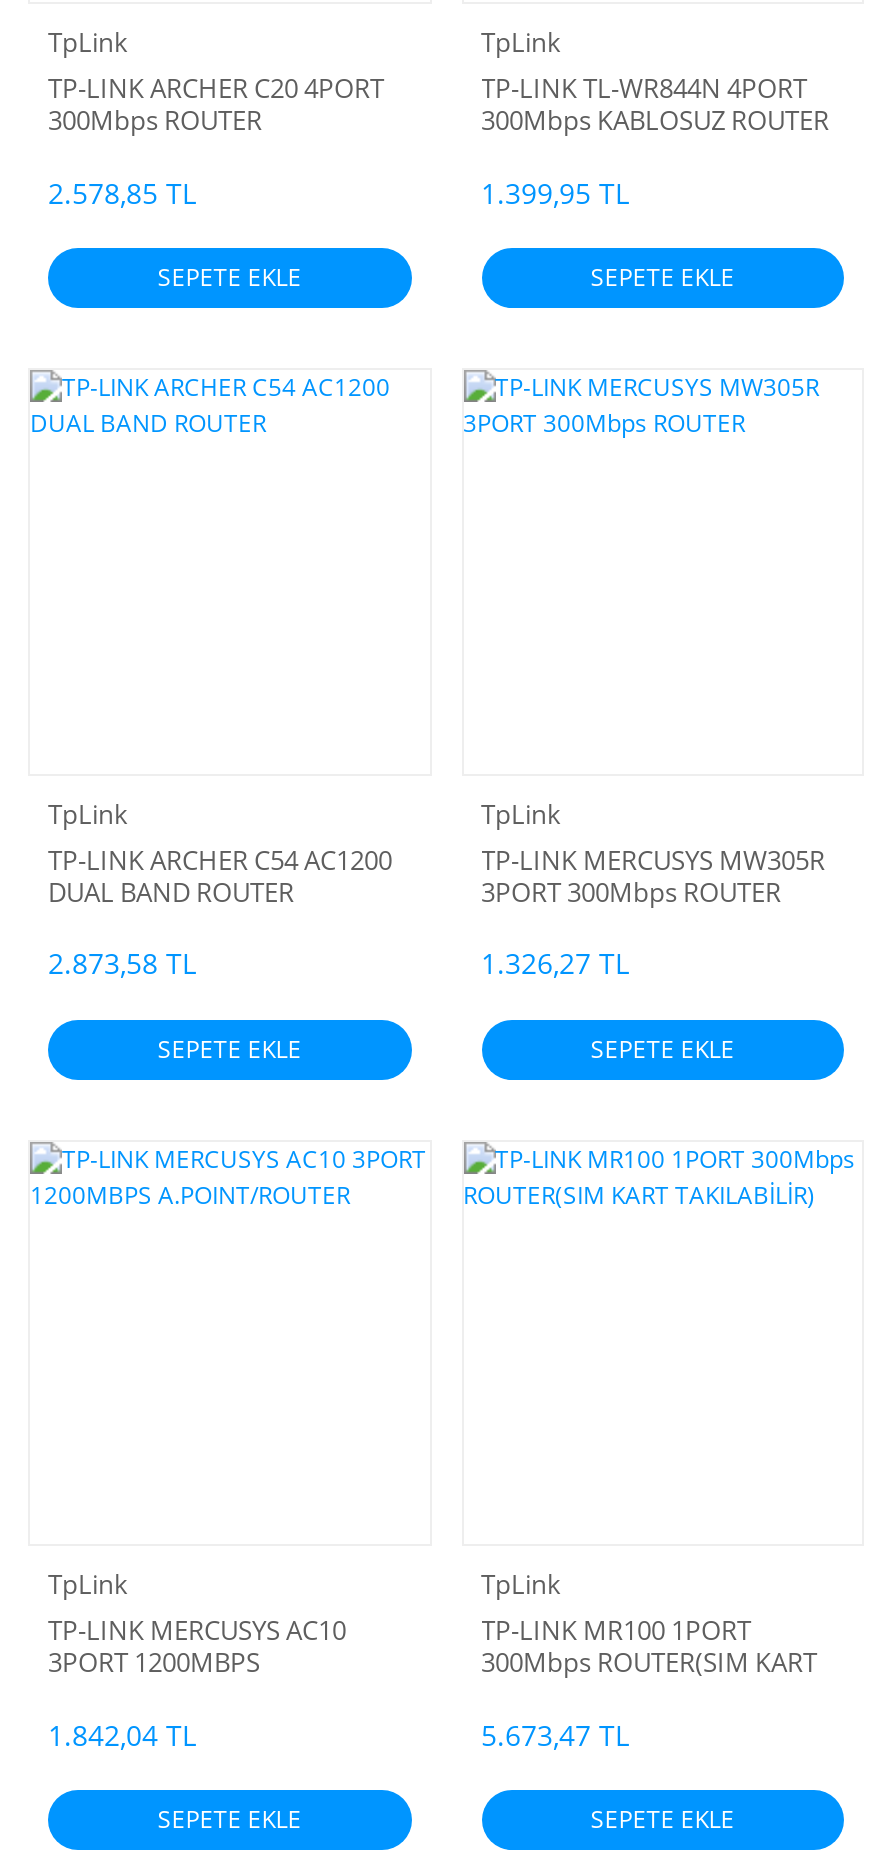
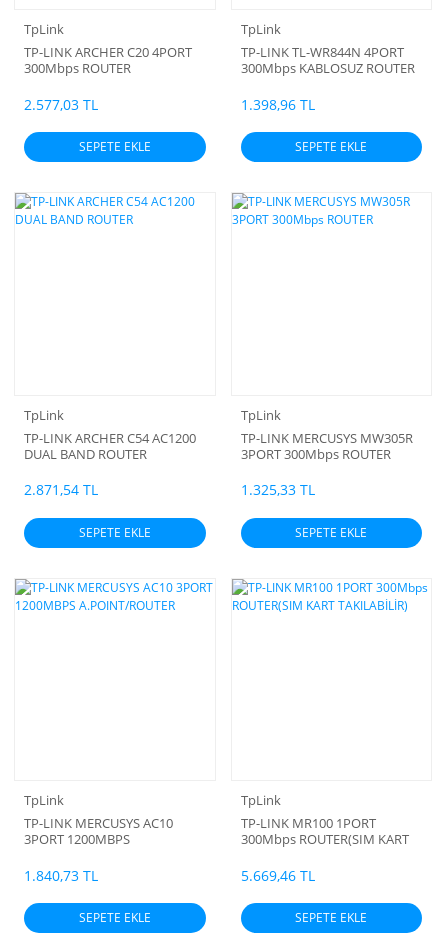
[48,174,196,212] 2.578,85 TL -> [24,95,98,114] 2.577,03 TL
[481,174,629,212] 1.399,95 TL -> [240,95,314,114] 1.398,96 TL
[48,945,196,983] 2.873,58 TL -> [24,480,98,499] 2.871,54 TL
[481,945,629,983] 1.326,27 TL -> [240,480,314,499] 1.325,33 TL
[48,1716,196,1754] 1.842,04 TL -> [24,866,98,885] 1.840,73 TL
[481,1716,629,1754] 5.673,47 TL -> [240,866,314,885] 5.669,46 TL

